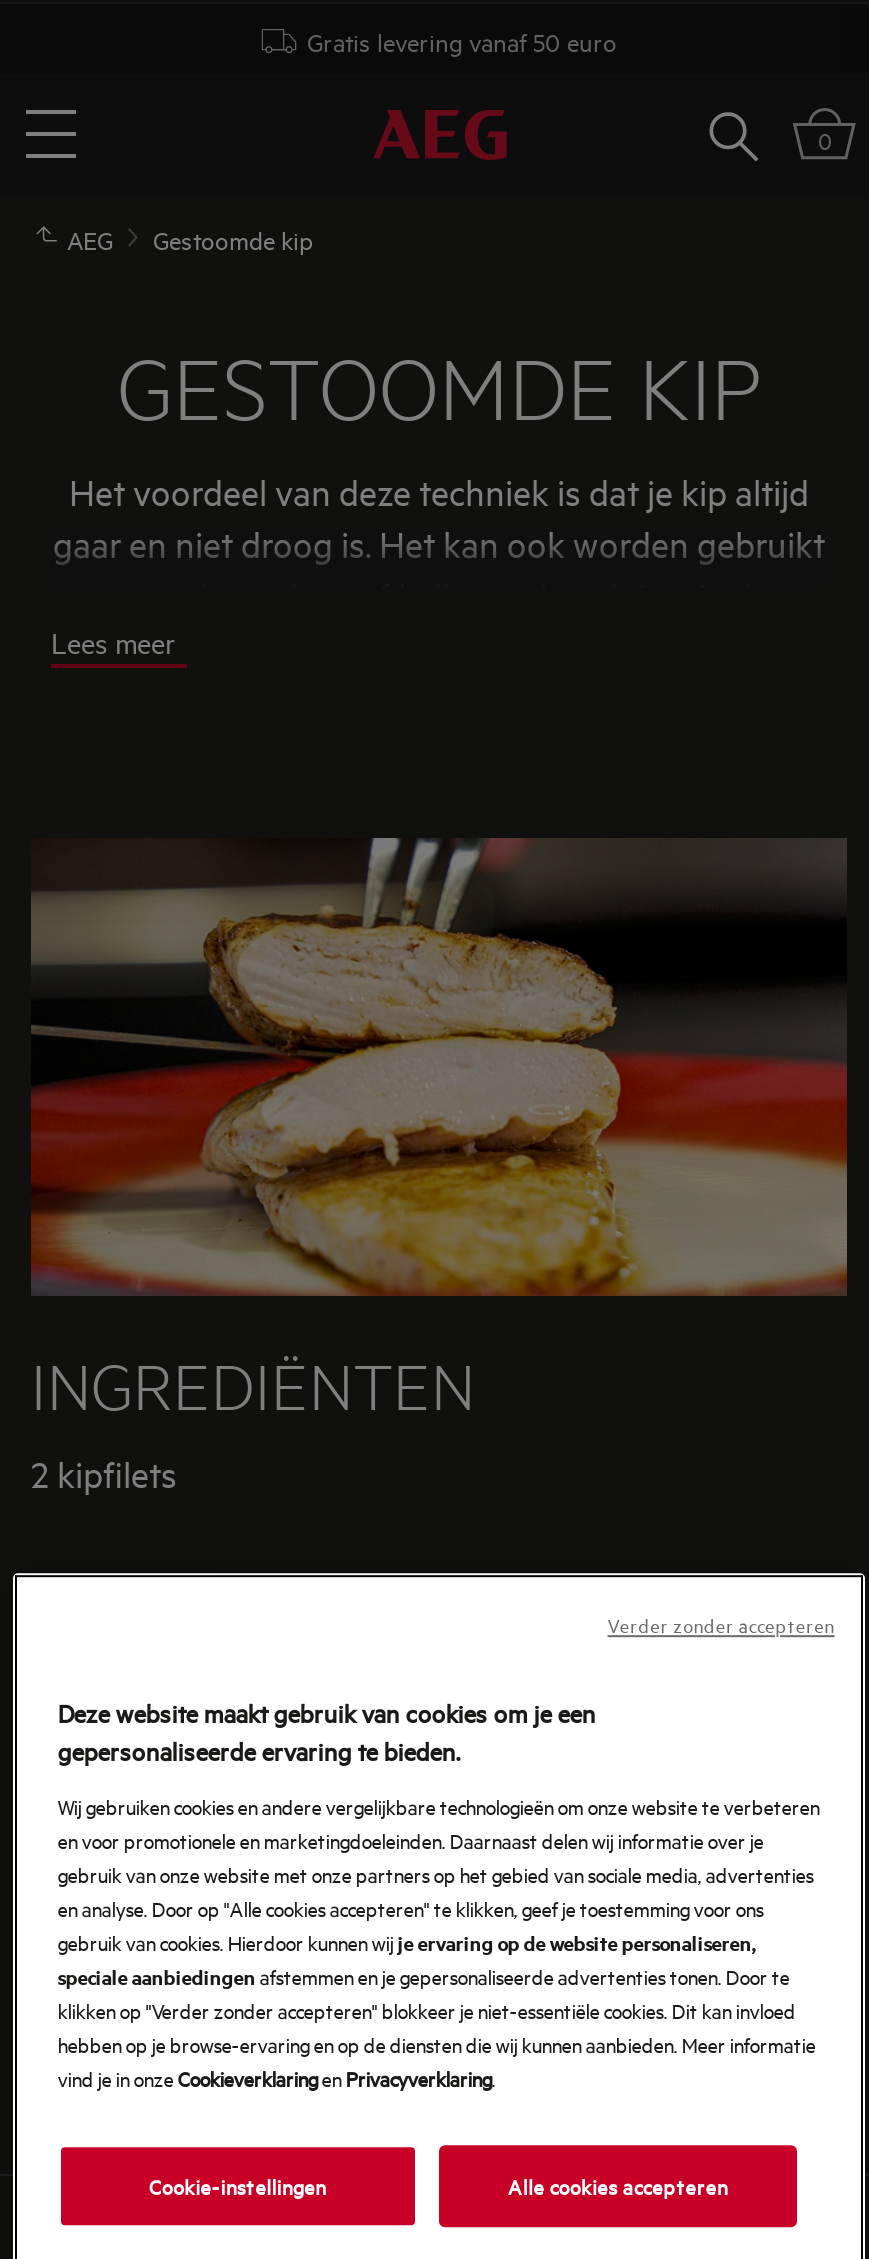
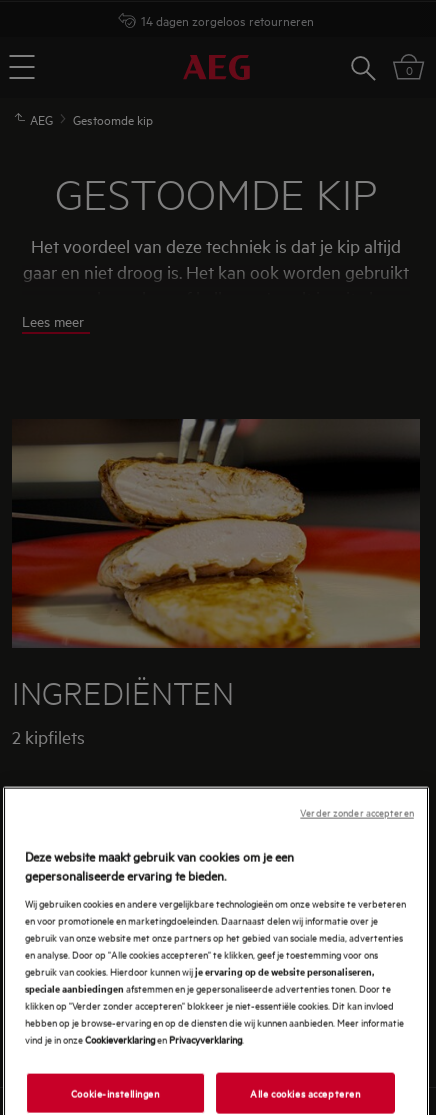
[307,21,617,57] Gratis levering vanaf 50 euro -> [141,10,314,28] 14 dagen zorgeloos retourneren

